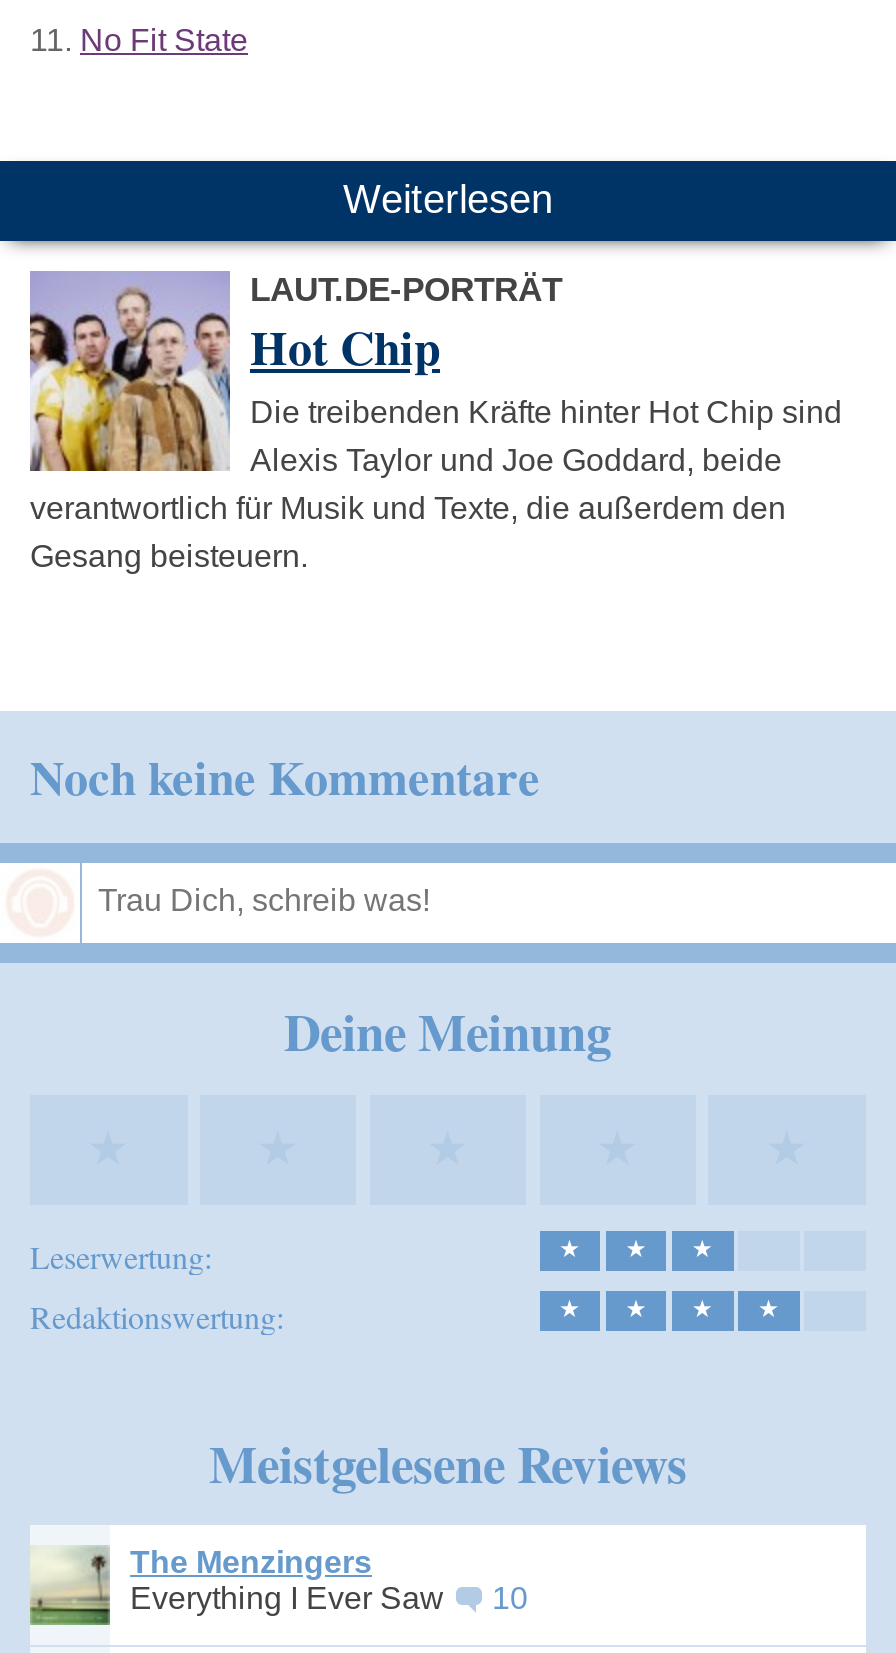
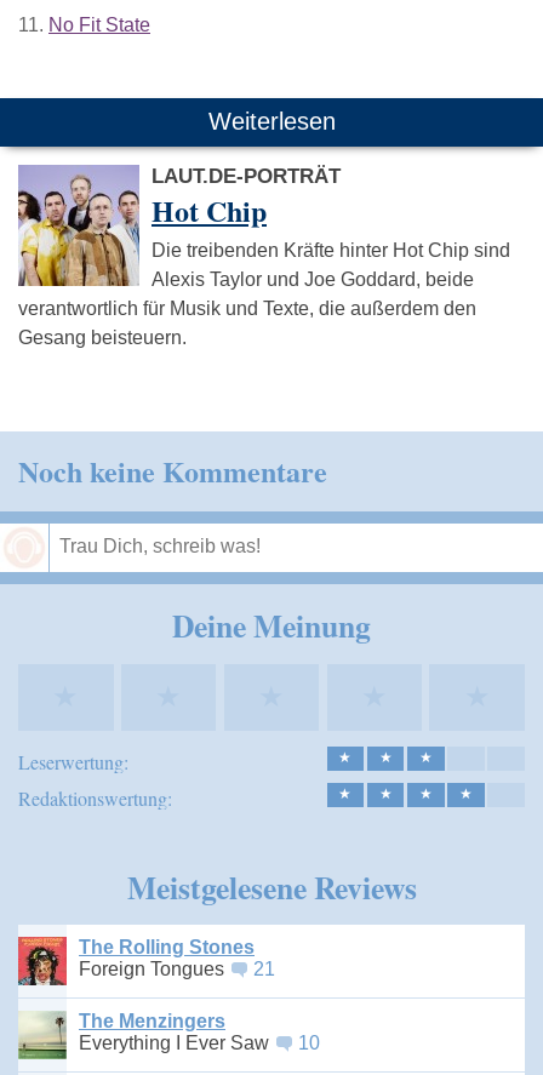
none -> [17,936,275,987] [image] | The Rolling Stones | Foreign Tongues | 21

